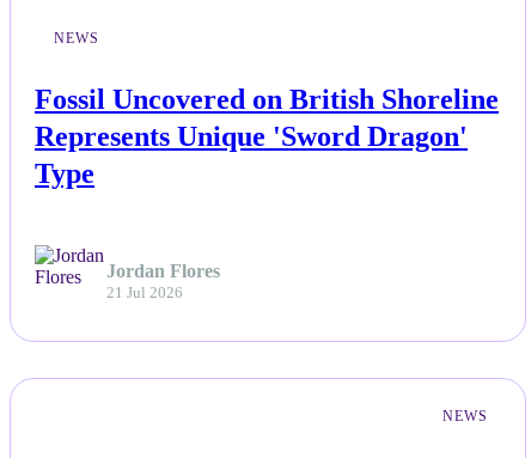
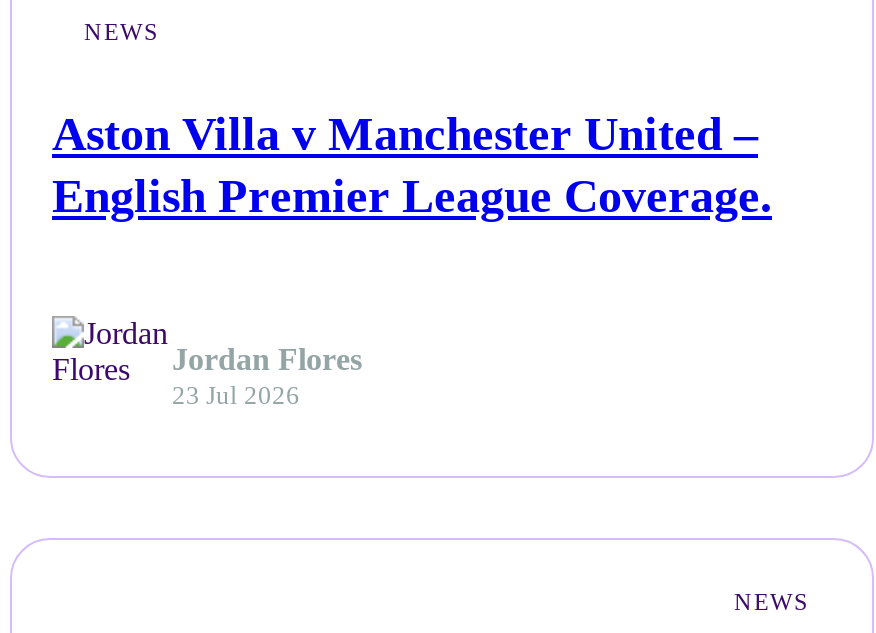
[35,84,499,189] Fossil Uncovered on British Shoreline | Represents Unique 'Sword Dragon' | Type -> [52,108,772,222] Aston Villa v Manchester United – | English Premier League Coverage.
[106,284,183,301] 21 Jul 2026 -> [172,381,300,409] 23 Jul 2026

